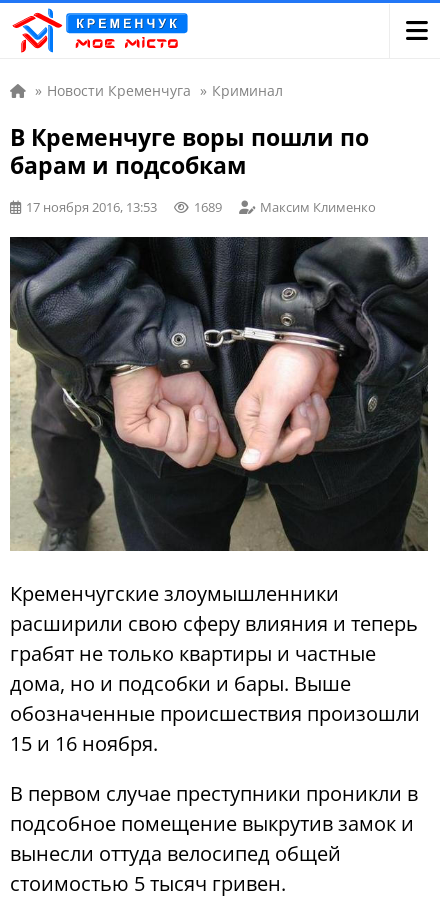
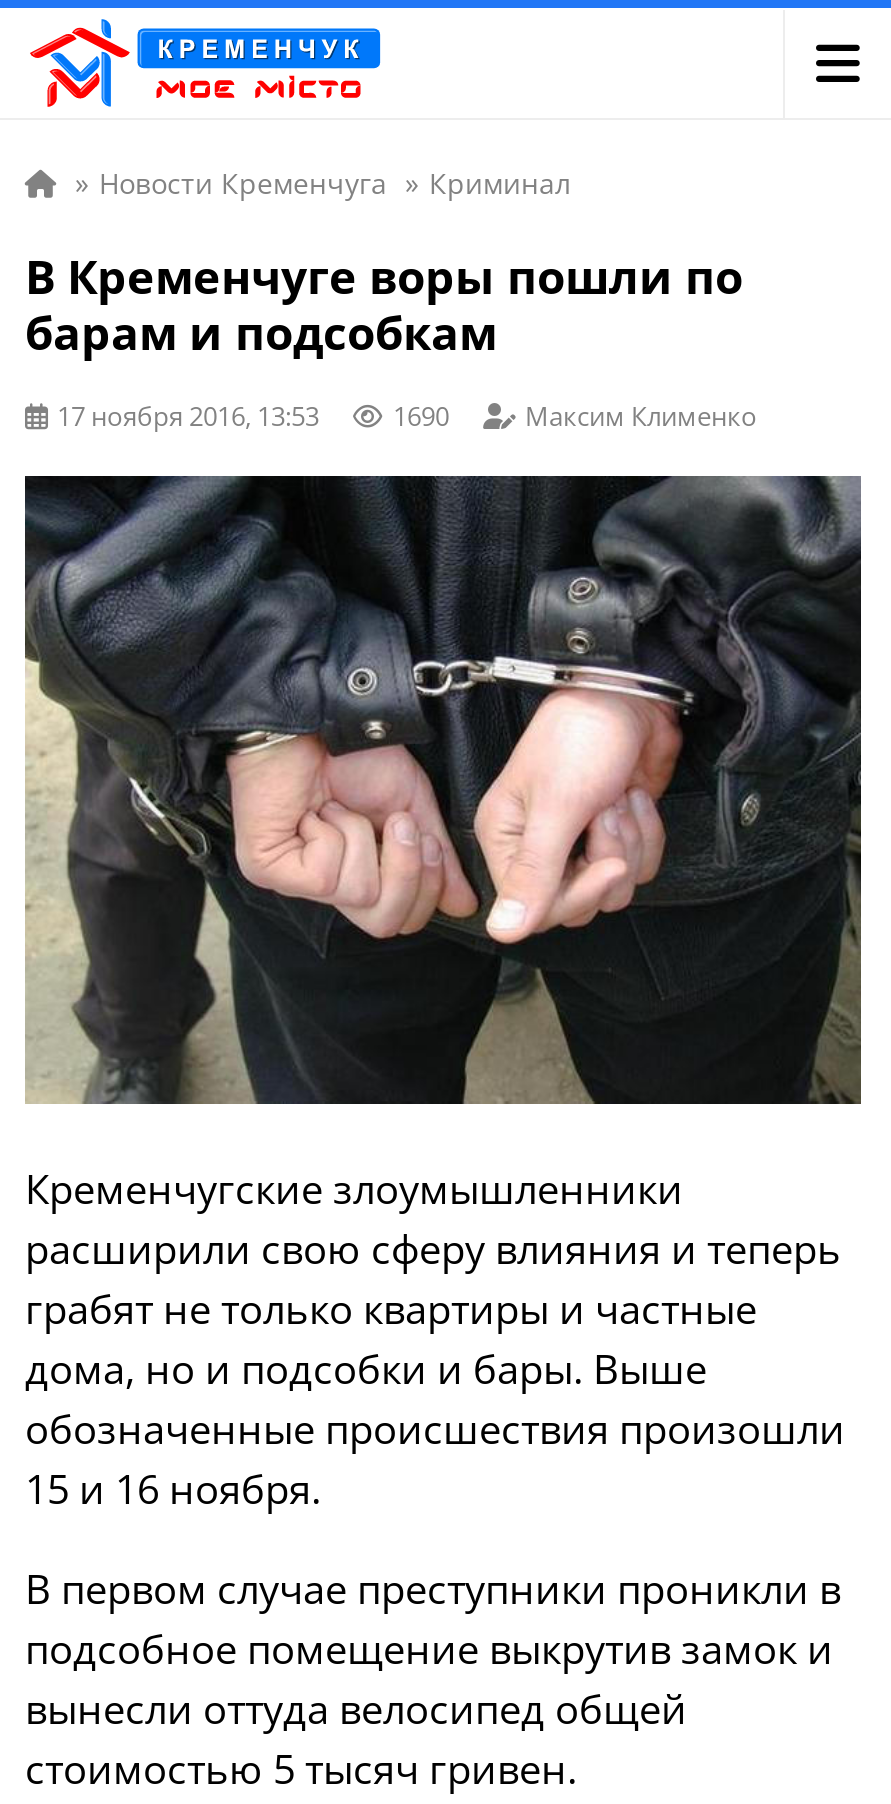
[194,198,222,216] 1689 -> [393,398,449,434] 1690

